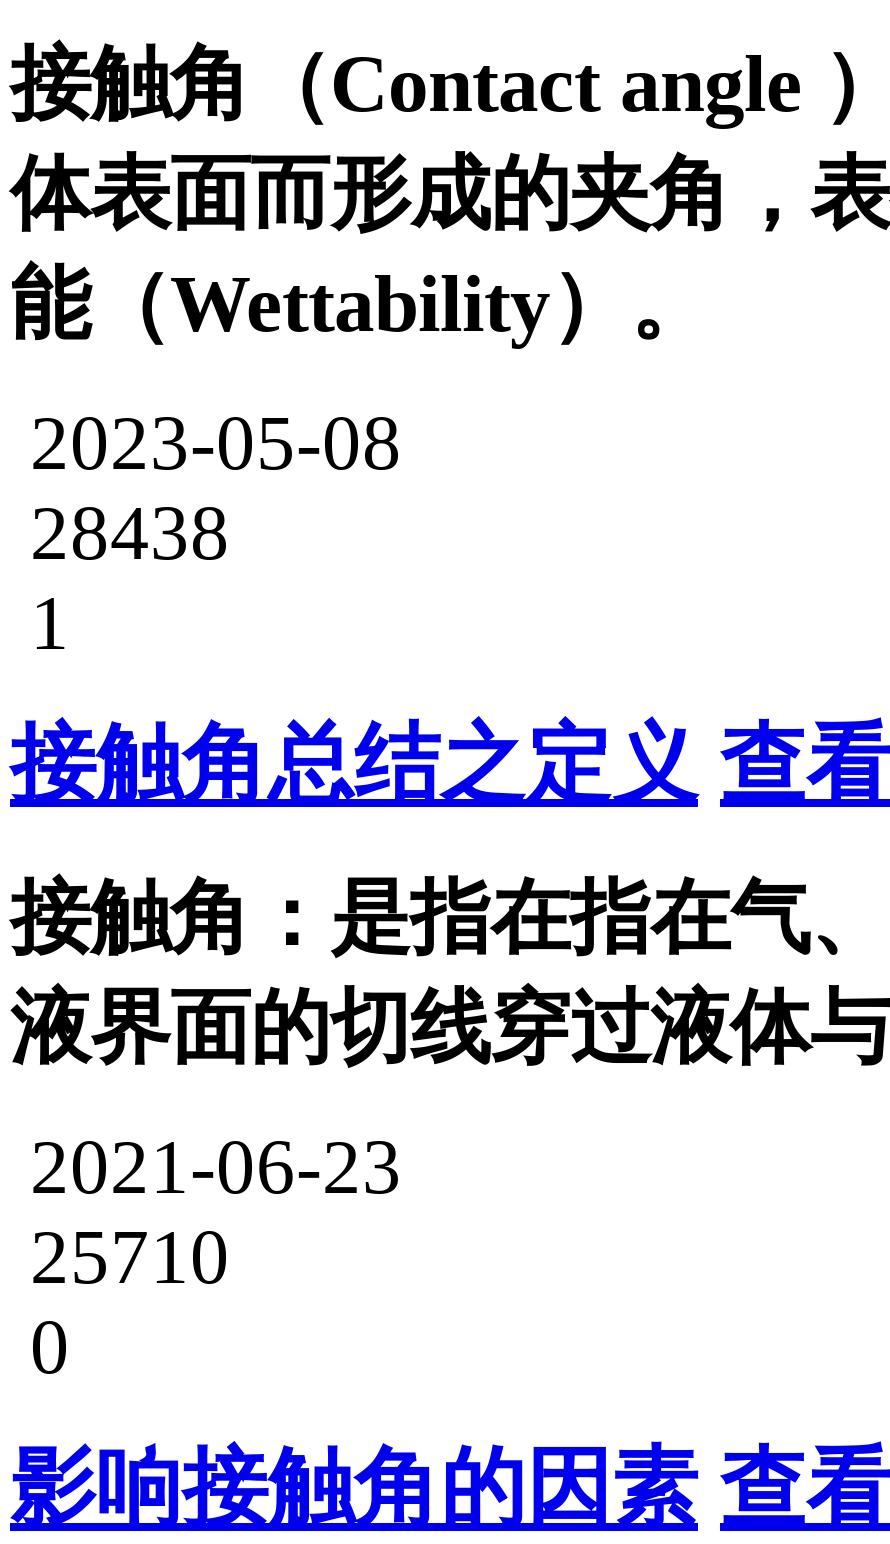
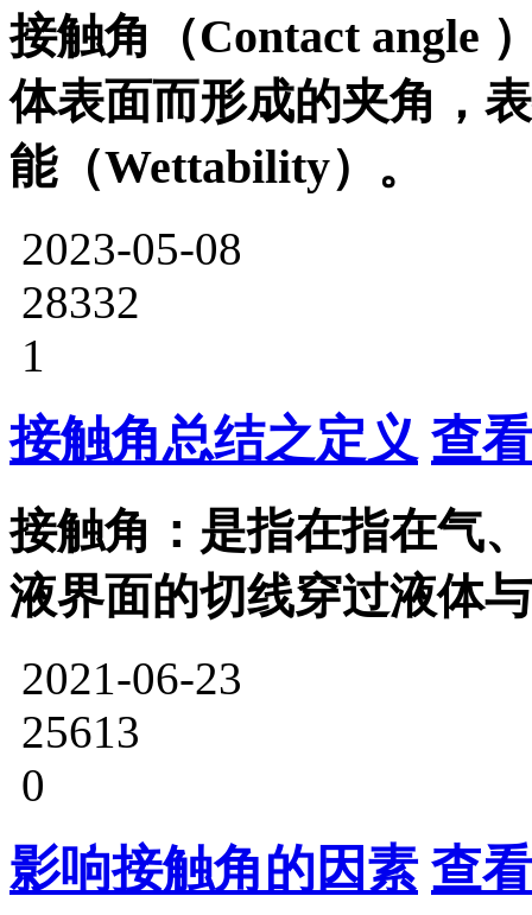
[10,489,230,575] 28438 -> [9,277,140,328] 28332
[10,1212,230,1298] 25710 -> [9,706,140,757] 25613

